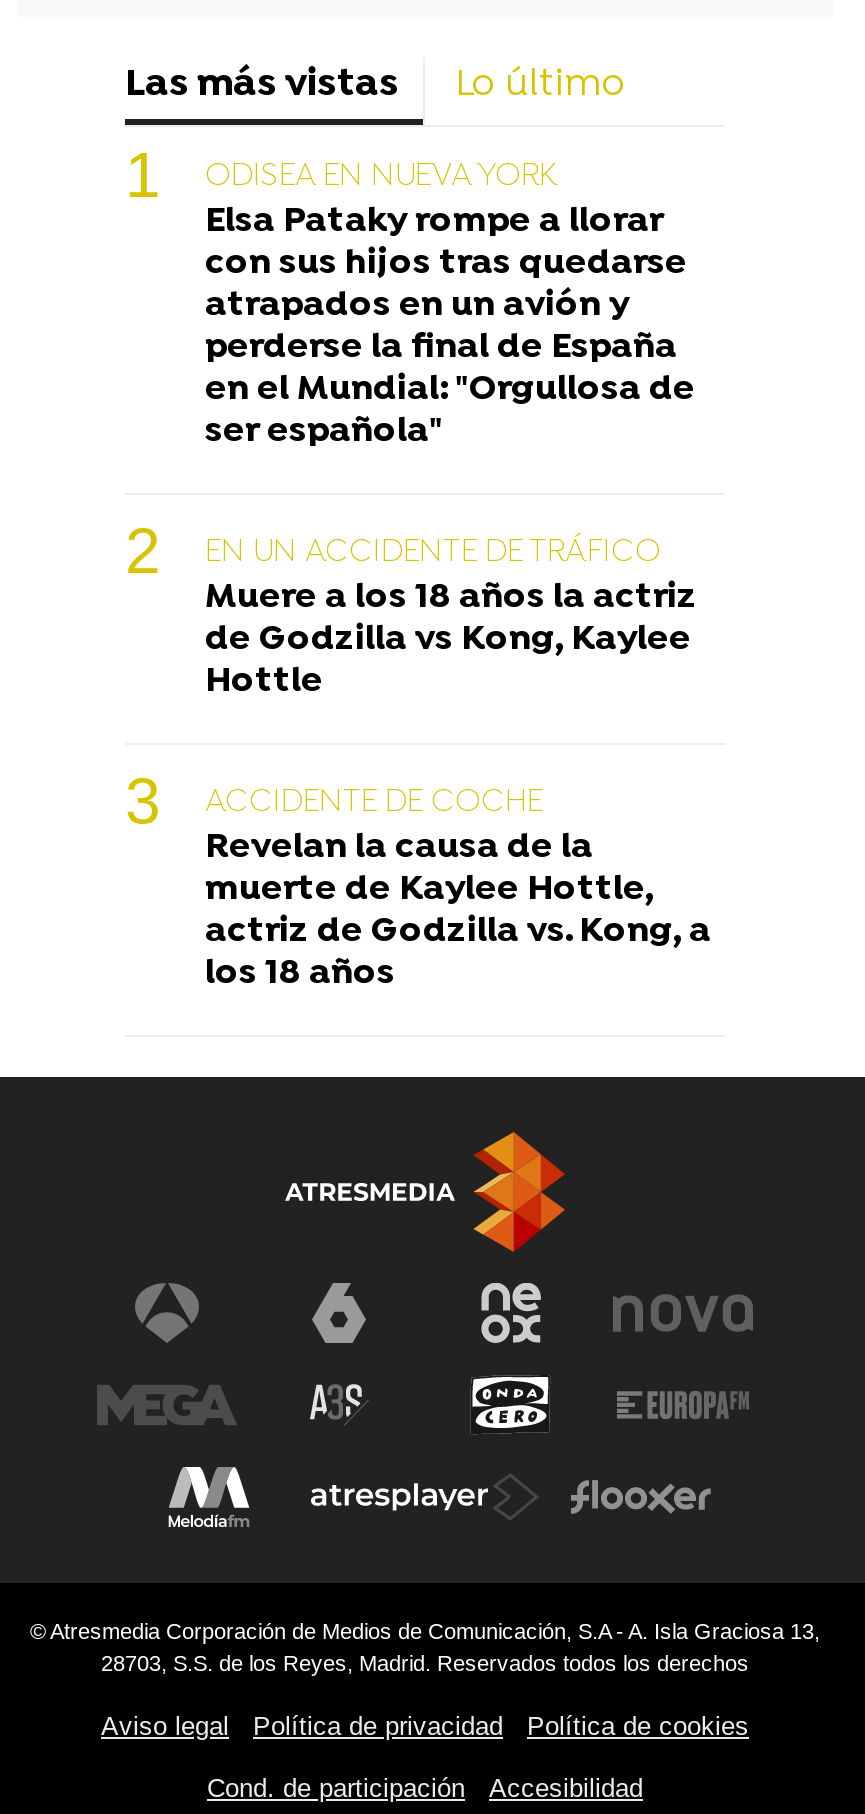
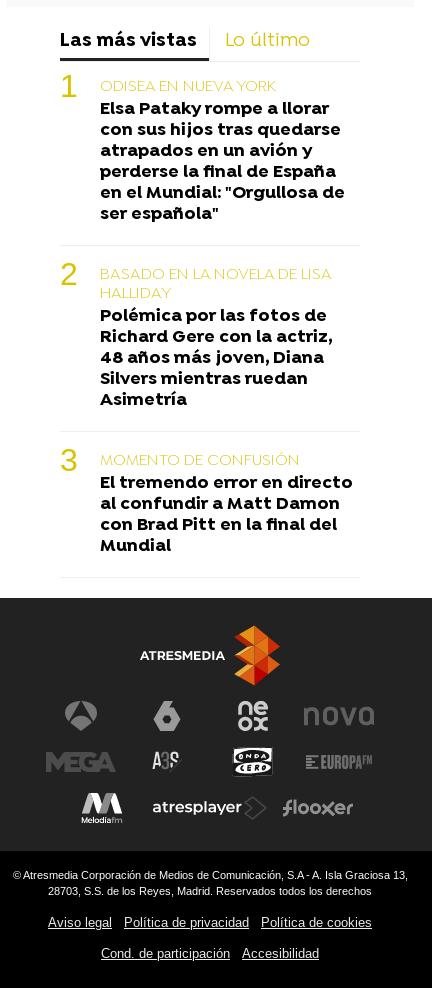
[205,532,697,702] EN UN ACCIDENTE DE TRÁFICO | Muere a los 18 años la actriz | de Godzilla vs Kong, Kaylee | Hottle -> [100,265,332,411] BASADO EN LA NOVELA DE LISA | HALLIDAY | Polémica por las fotos de | Richard Gere con la actriz, | 48 años más joven, Diana | Silvers mientras ruedan | Asimetría
[205,782,711,994] ACCIDENTE DE COCHE | Revelan la causa de la | muerte de Kaylee Hottle, | actriz de Godzilla vs. Kong, a | los 18 años -> [100,451,353,557] MOMENTO DE CONFUSIÓN | El tremendo error en directo | al confundir a Matt Damon | con Brad Pitt en la final del | Mundial

